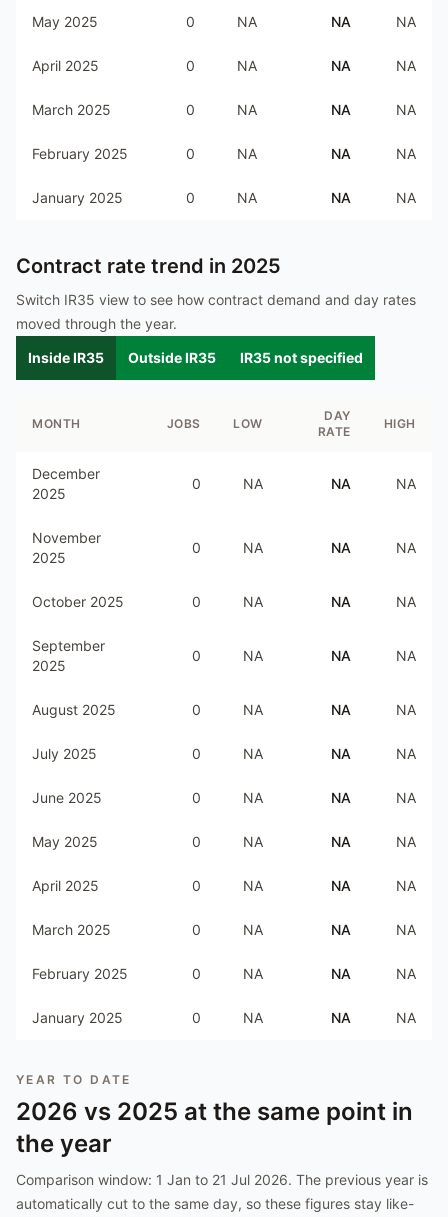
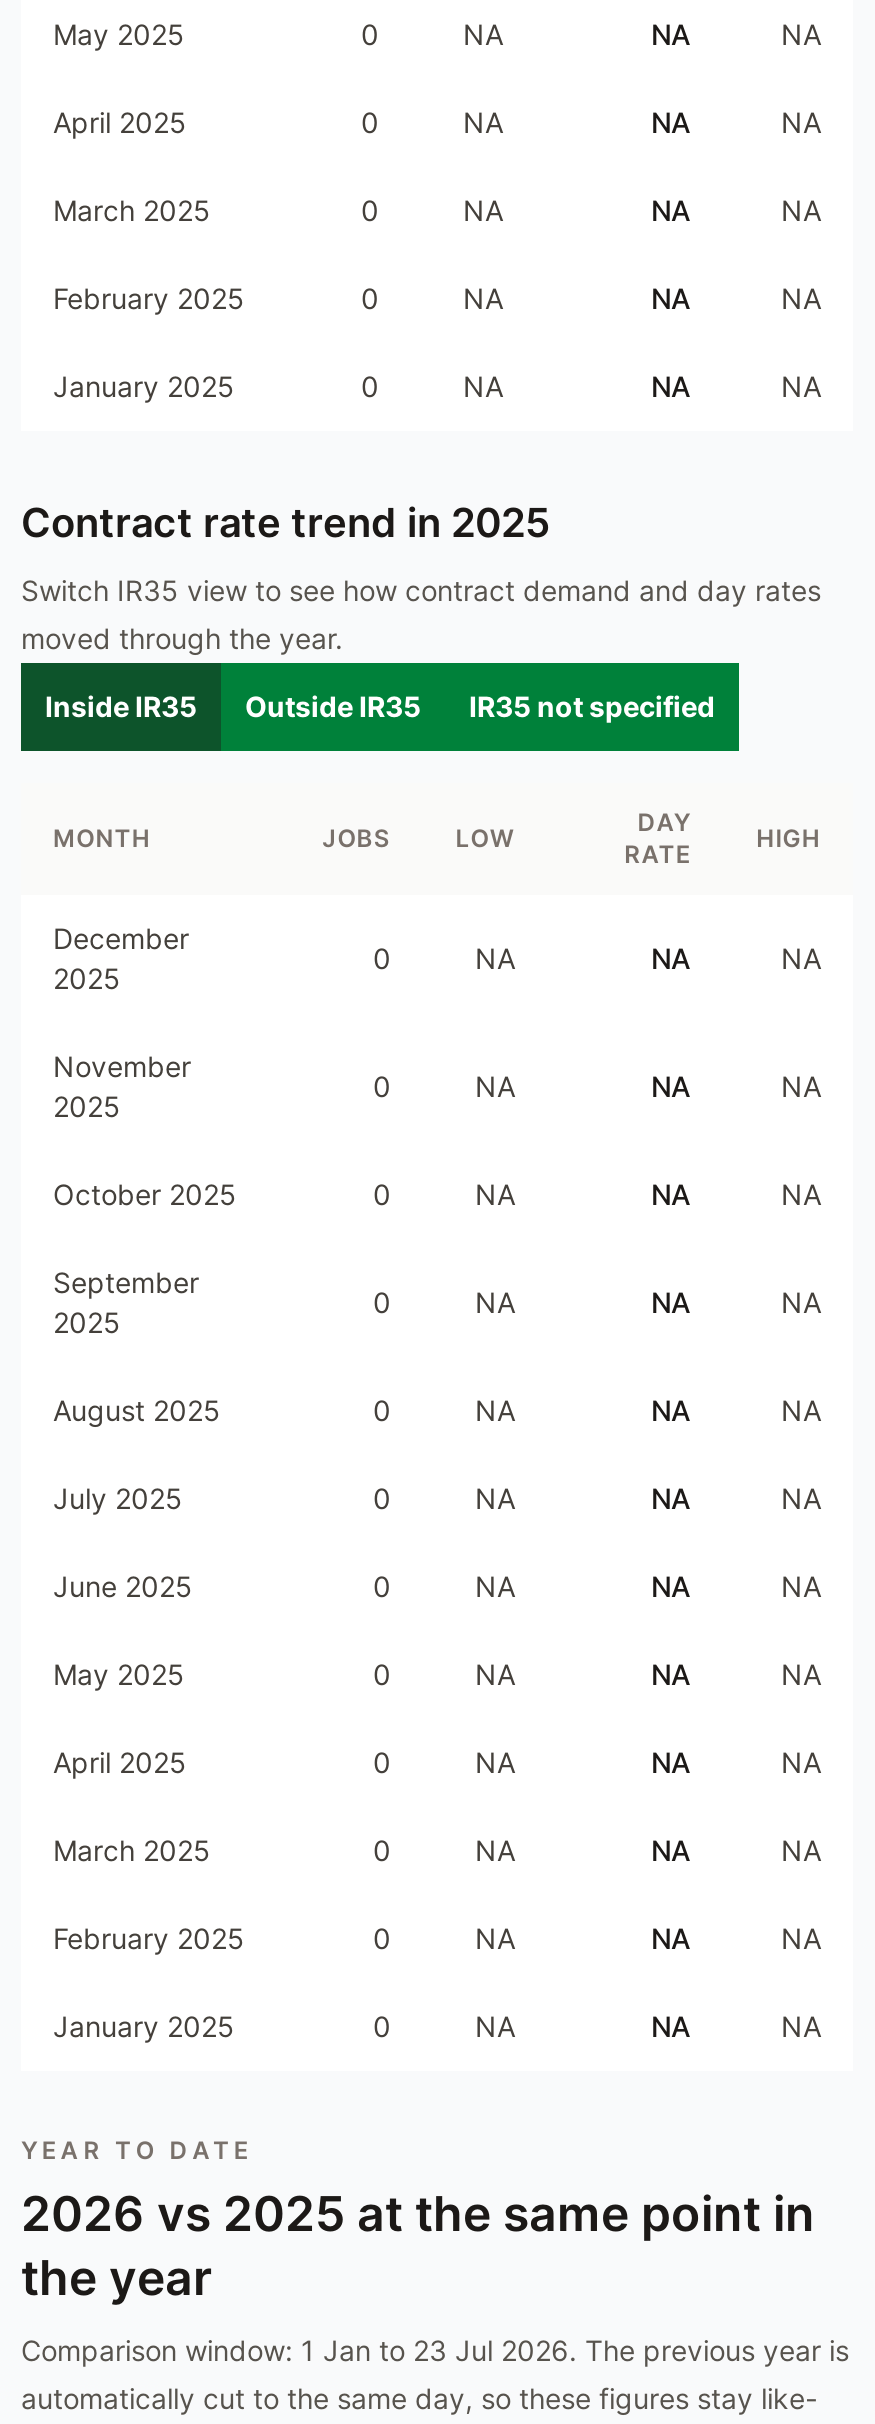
[16,1171,428,1188] Comparison window: 1 Jan to 21 Jul 2026. The previous year is -> [21,2333,849,2367] Comparison window: 1 Jan to 23 Jul 2026. The previous year is

